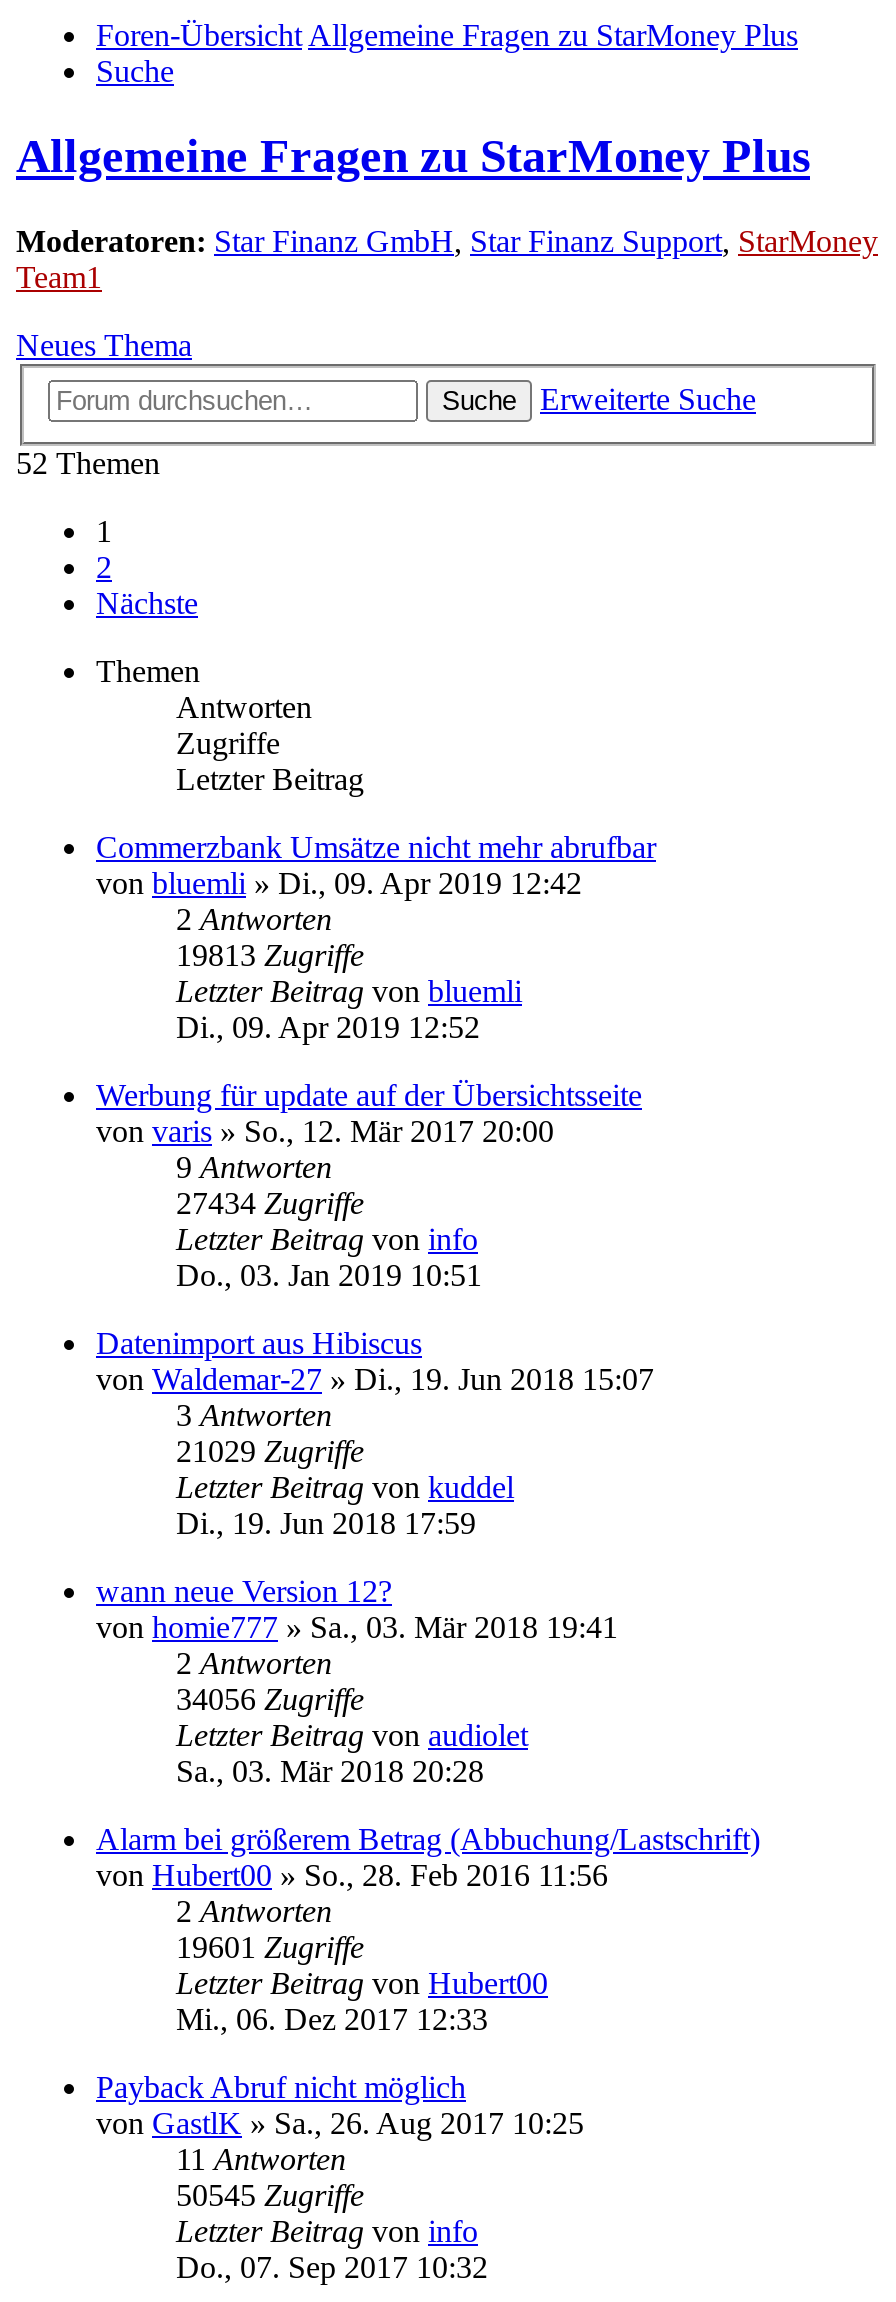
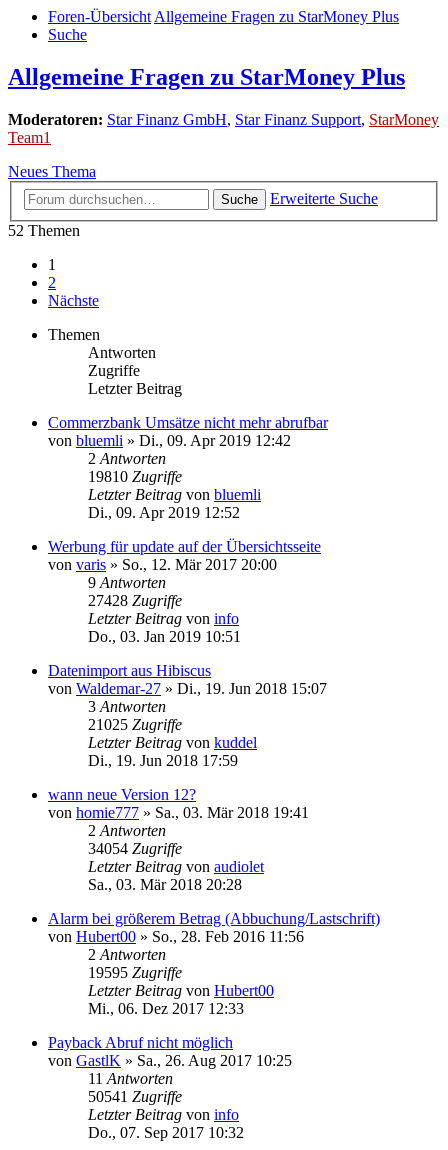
[176,938,364,972] 19813 Zugriffe -> [88,468,182,485] 19810 Zugriffe
[176,1186,364,1220] 27434 Zugriffe -> [88,592,182,609] 27428 Zugriffe
[176,1434,364,1468] 21029 Zugriffe -> [88,716,182,733] 21025 Zugriffe
[176,1682,364,1716] 34056 Zugriffe -> [88,840,182,857] 34054 Zugriffe
[176,1930,364,1964] 19601 Zugriffe -> [88,964,182,981] 19595 Zugriffe
[176,2178,364,2212] 50545 Zugriffe -> [88,1088,182,1105] 50541 Zugriffe

